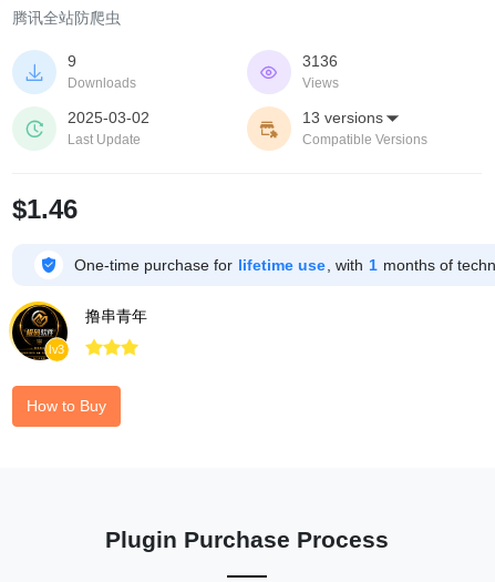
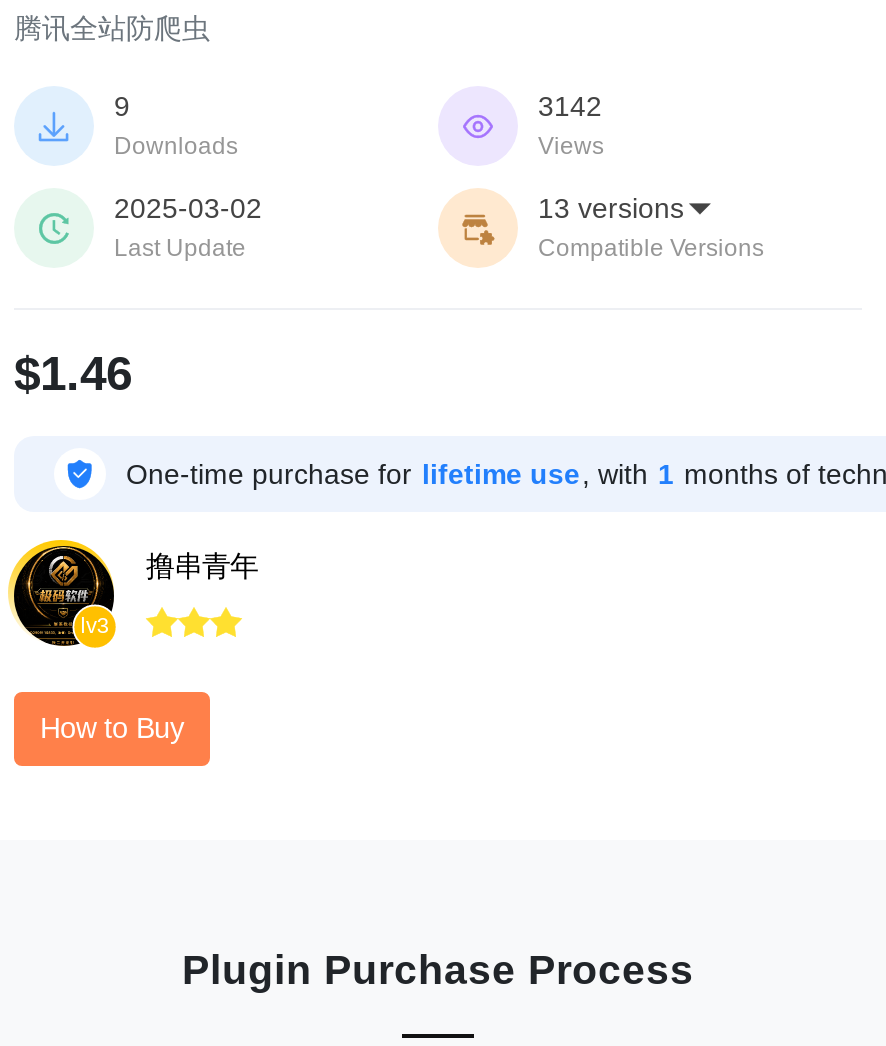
[302,53,338,70] 3136 -> [538,91,602,123] 3142

